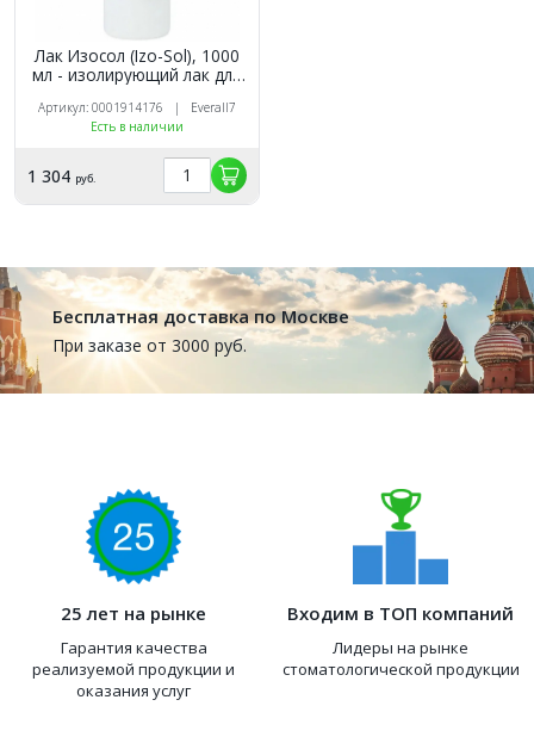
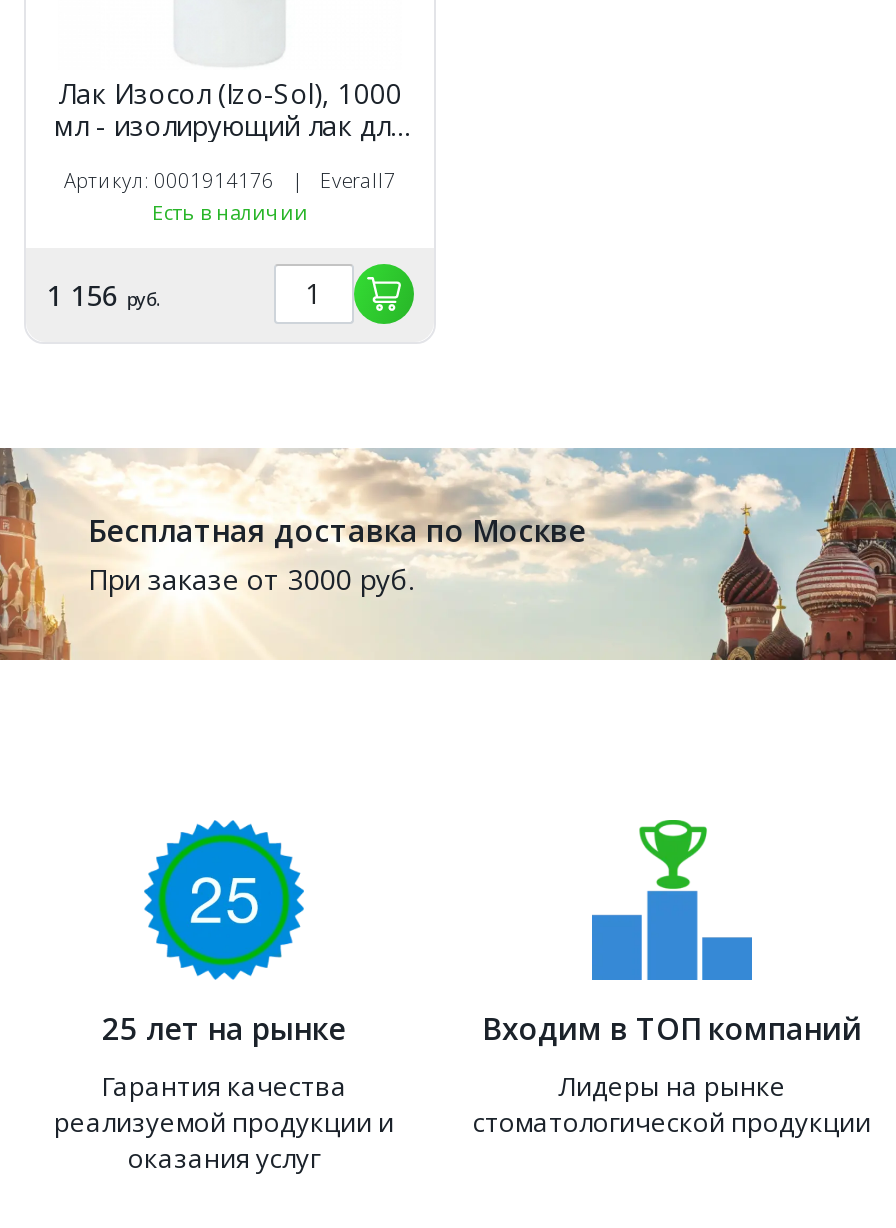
[28,164,95,187] 1 304 руб. -> [46,276,160,314] 1 156 руб.

